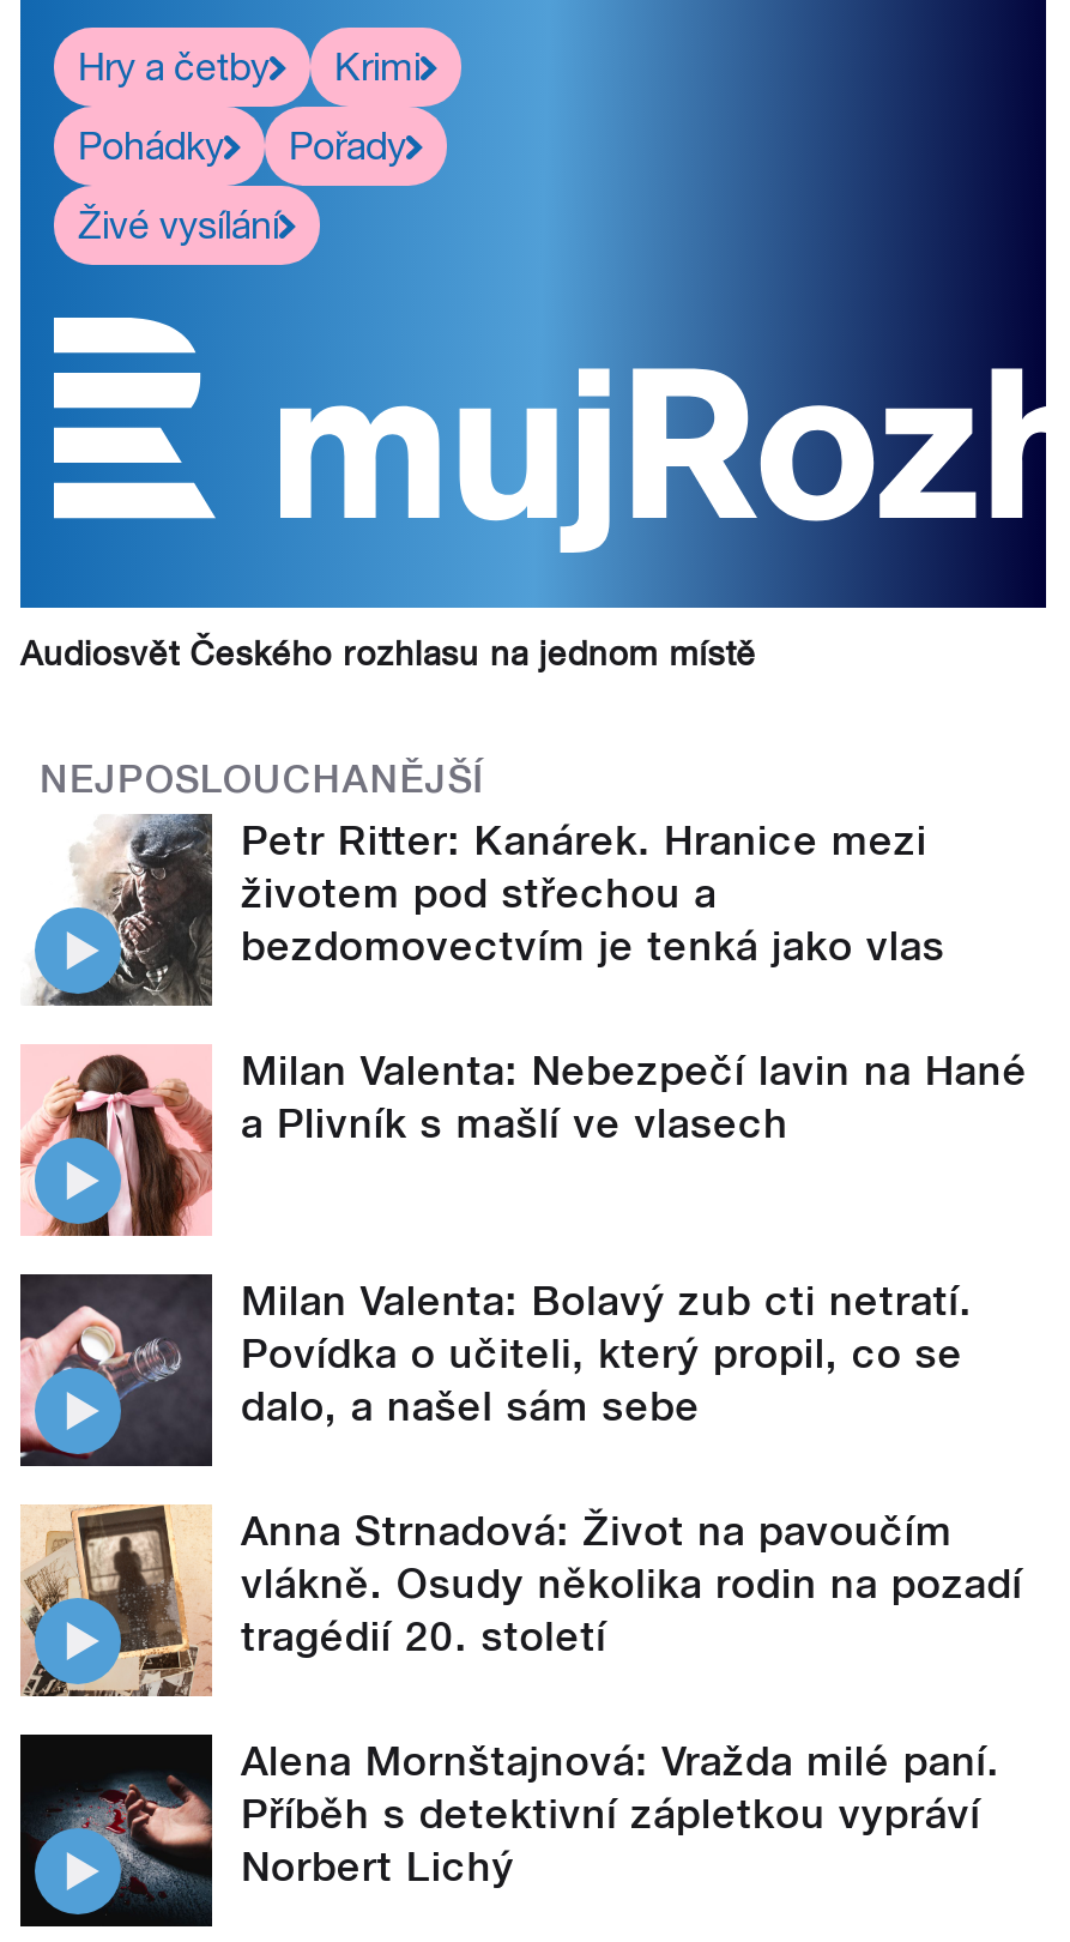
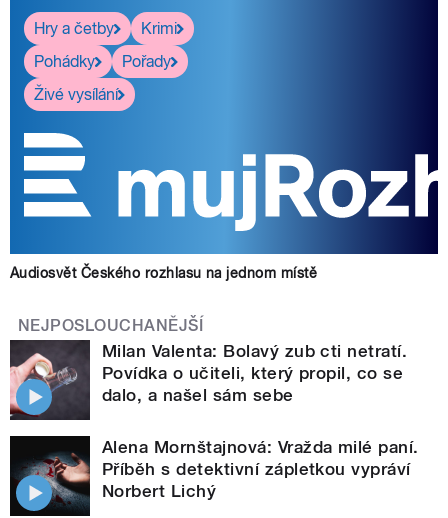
[20,814,1027,1148] [image] | Petr Ritter: Kanárek. Hranice mezi | životem pod střechou a | bezdomovectvím je tenká jako vlas | Milan Valenta: Nebezpečí lavin na Hané | a Plivník s mašlí ve vlasech -> none
[20,1044,214,1238] [image] -> none
[20,1502,1023,1699] [image] | Anna Strnadová: Život na pavoučím | vlákně. Osudy několika rodin na pozadí | tragédií 20. století -> none

